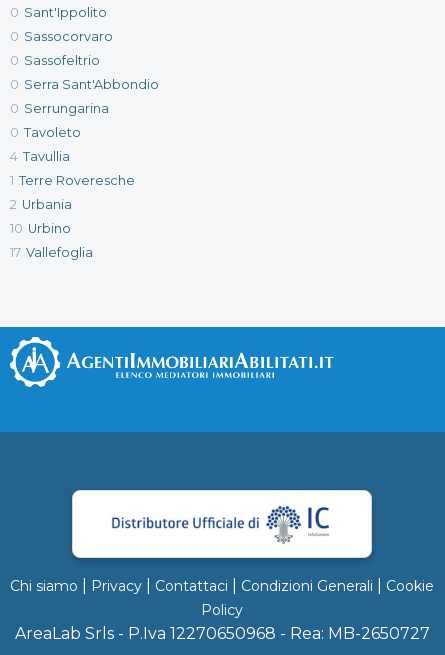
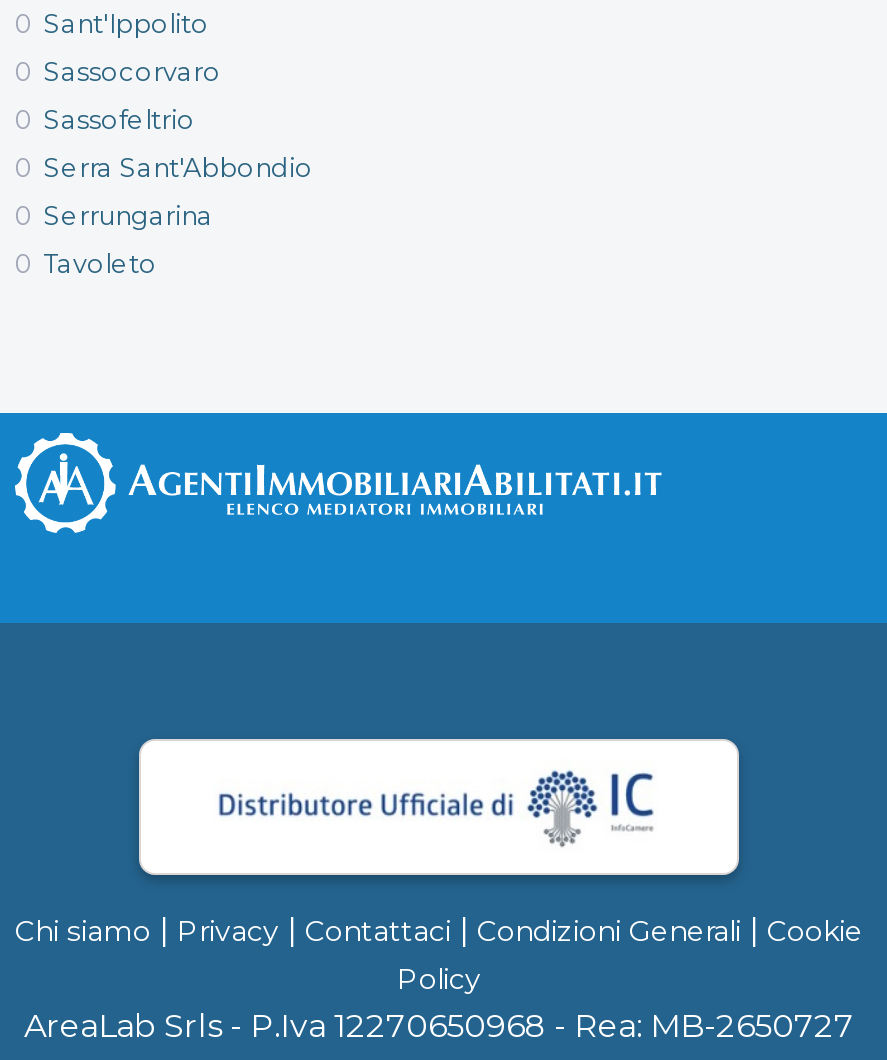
[10,149,135,260] 4 Tavullia | 1 Terre Roveresche | 2 Urbania | 10 Urbino | 17 Vallefoglia -> none

